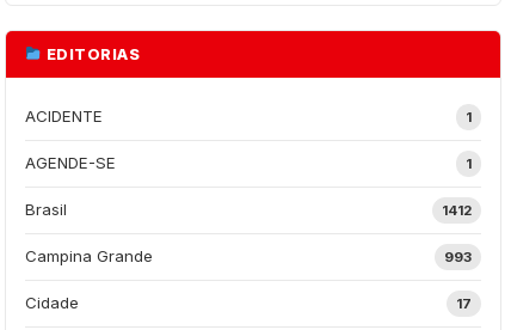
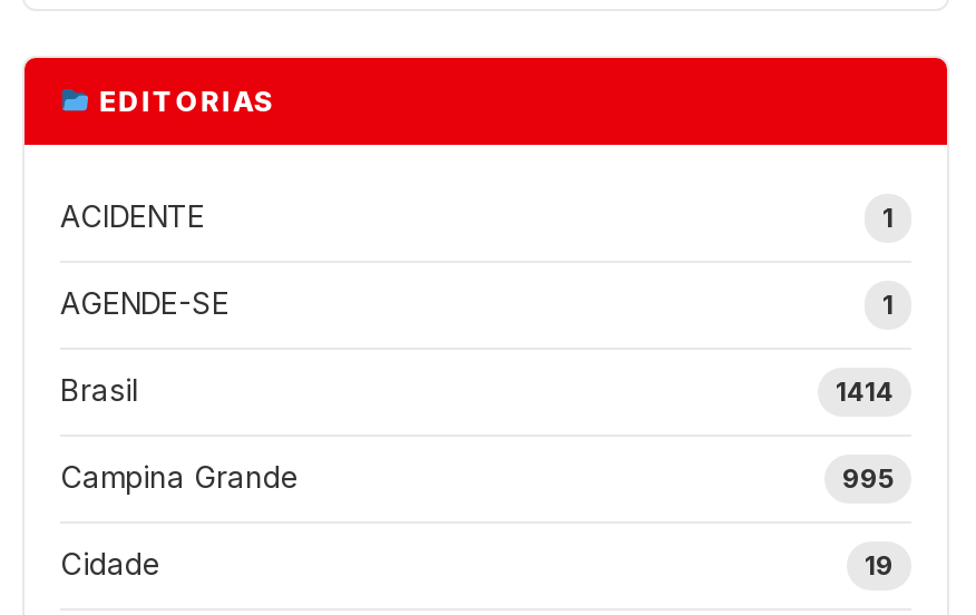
[442,202,472,218] 1412 -> [836,376,894,407] 1414
[444,248,472,265] 993 -> [842,463,894,494] 995
[456,295,472,312] 17 -> [865,550,894,581] 19

